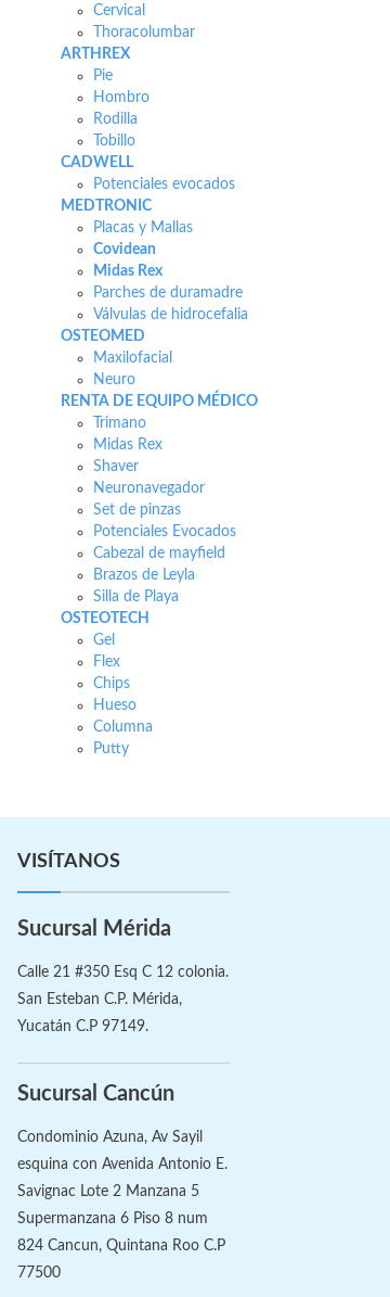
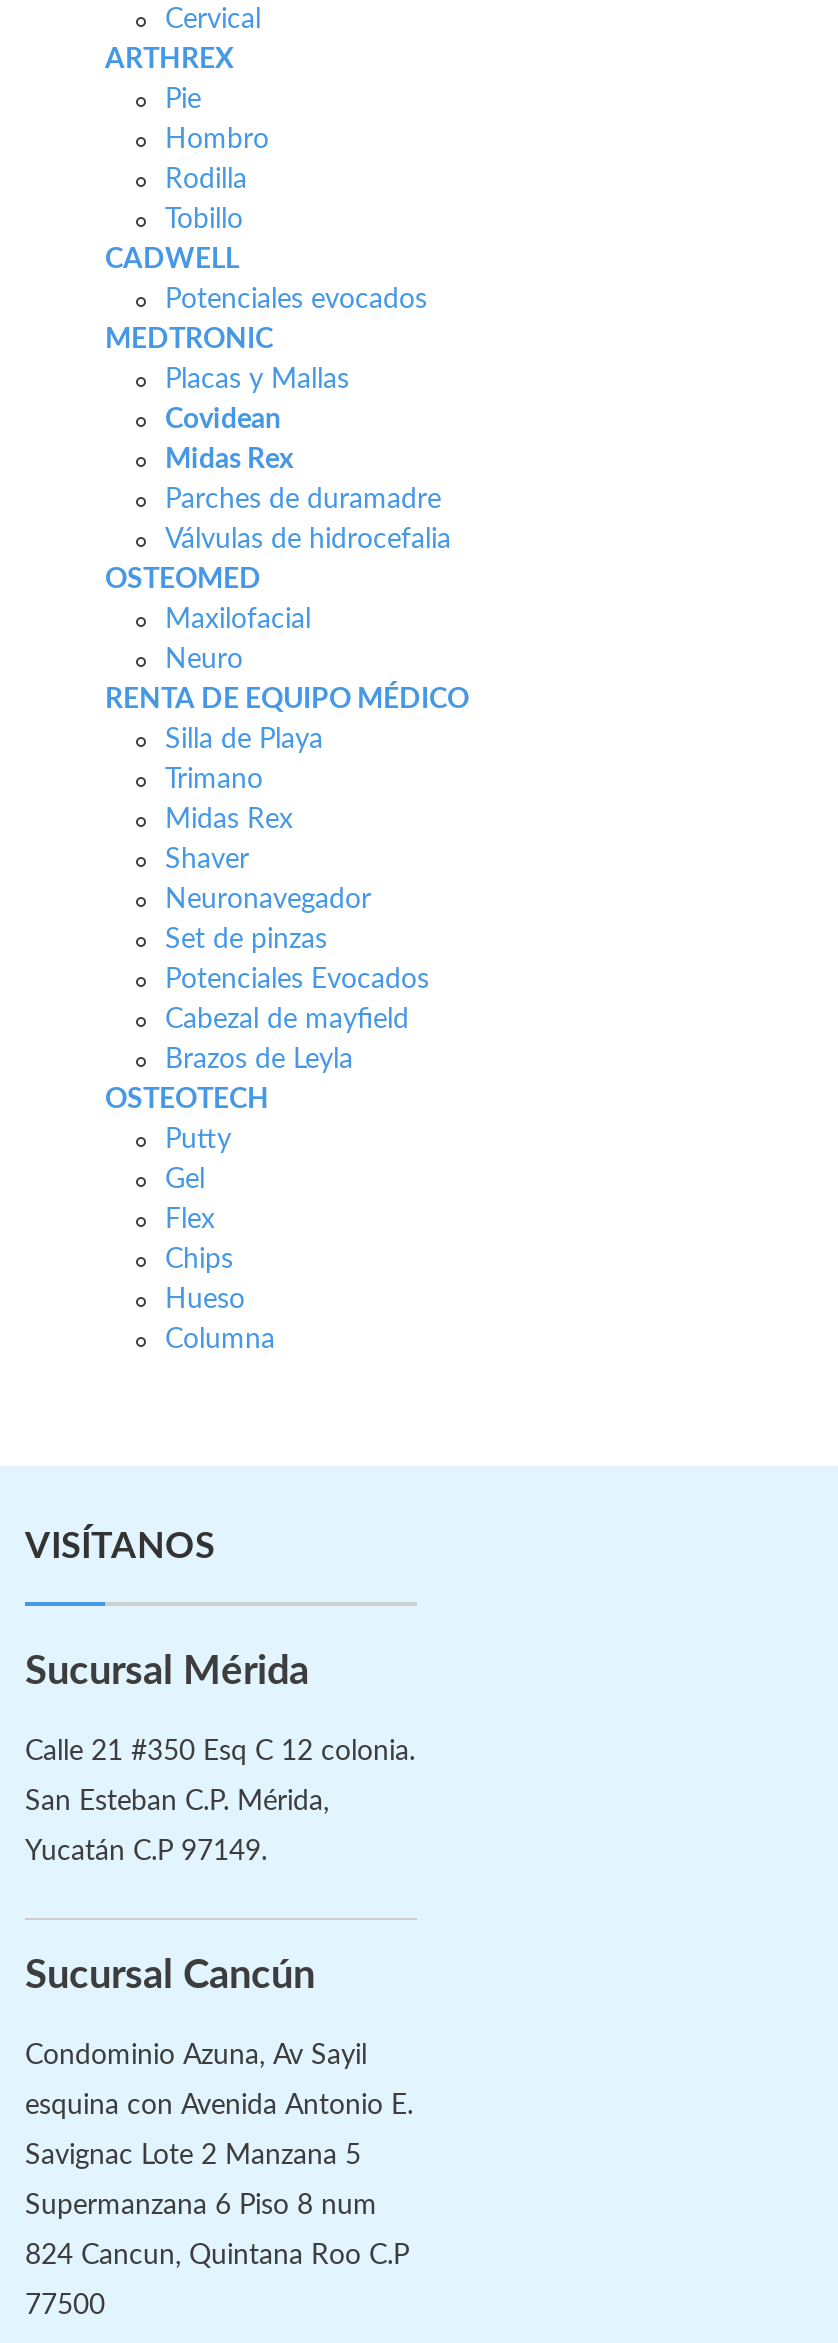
[93,25,195,40] Thoracolumbar -> none
moved [93,590,179,605] -> [165,726,323,754]: Silla de Playa
moved [93,742,129,757] -> [165,1126,231,1154]: Putty

